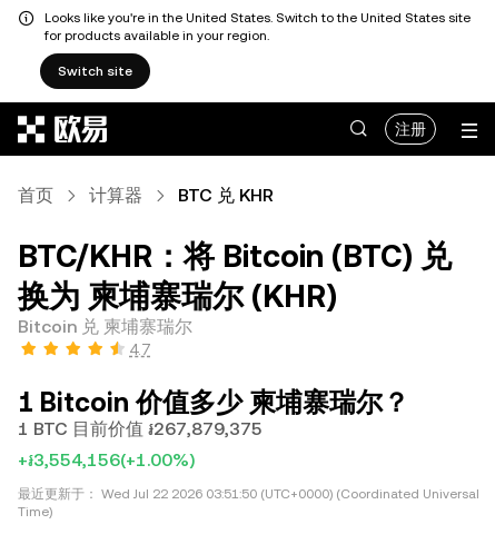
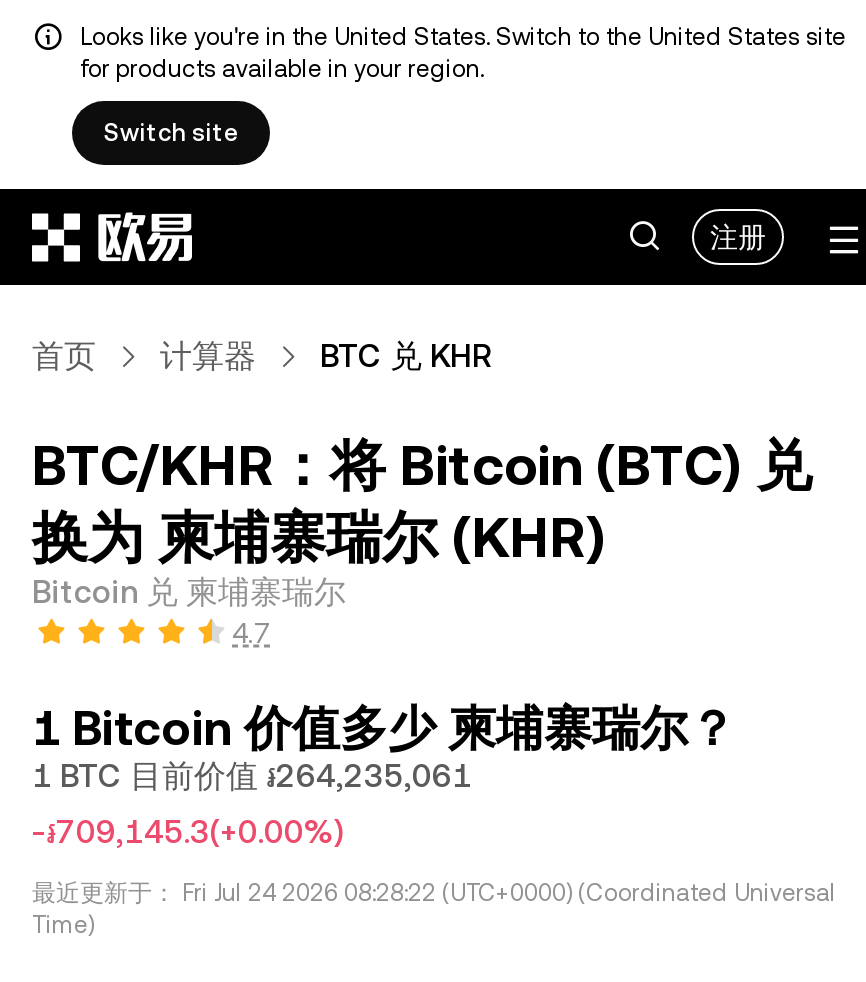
[18,418,263,439] 1 BTC 目前价值 ៛267,879,375 -> [32,757,472,795] 1 BTC 目前价值 ៛264,235,061
[18,449,195,471] +៛3,554,156(+1.00%) -> [32,813,344,851] -៛709,145.3(+0.00%)
[18,486,479,502] 最近更新于：Wed Jul 22 2026 03:51:50 (UTC+0000) (Coordinated Universal -> [32,879,836,907] 最近更新于：Fri Jul 24 2026 08:28:22 (UTC+0000) (Coordinated Universal

